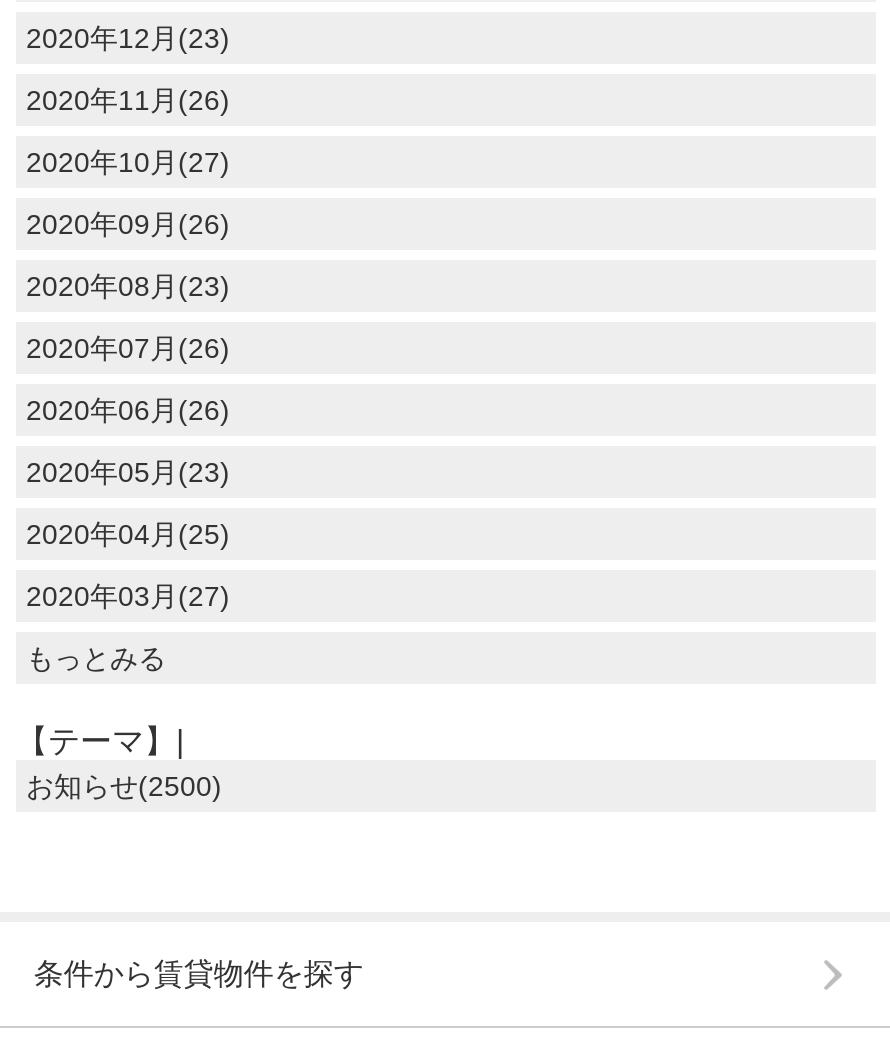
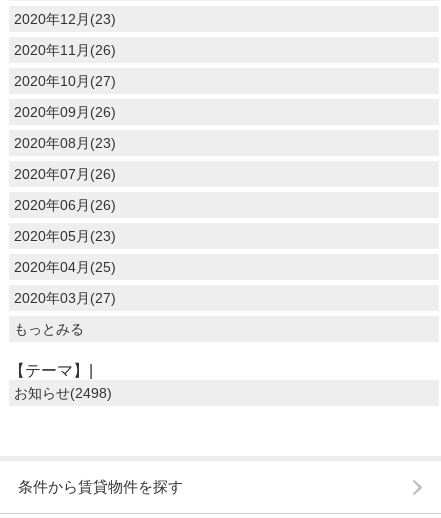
[26,769,222,801] お知らせ(2500) -> [14,385,112,401] お知らせ(2498)

